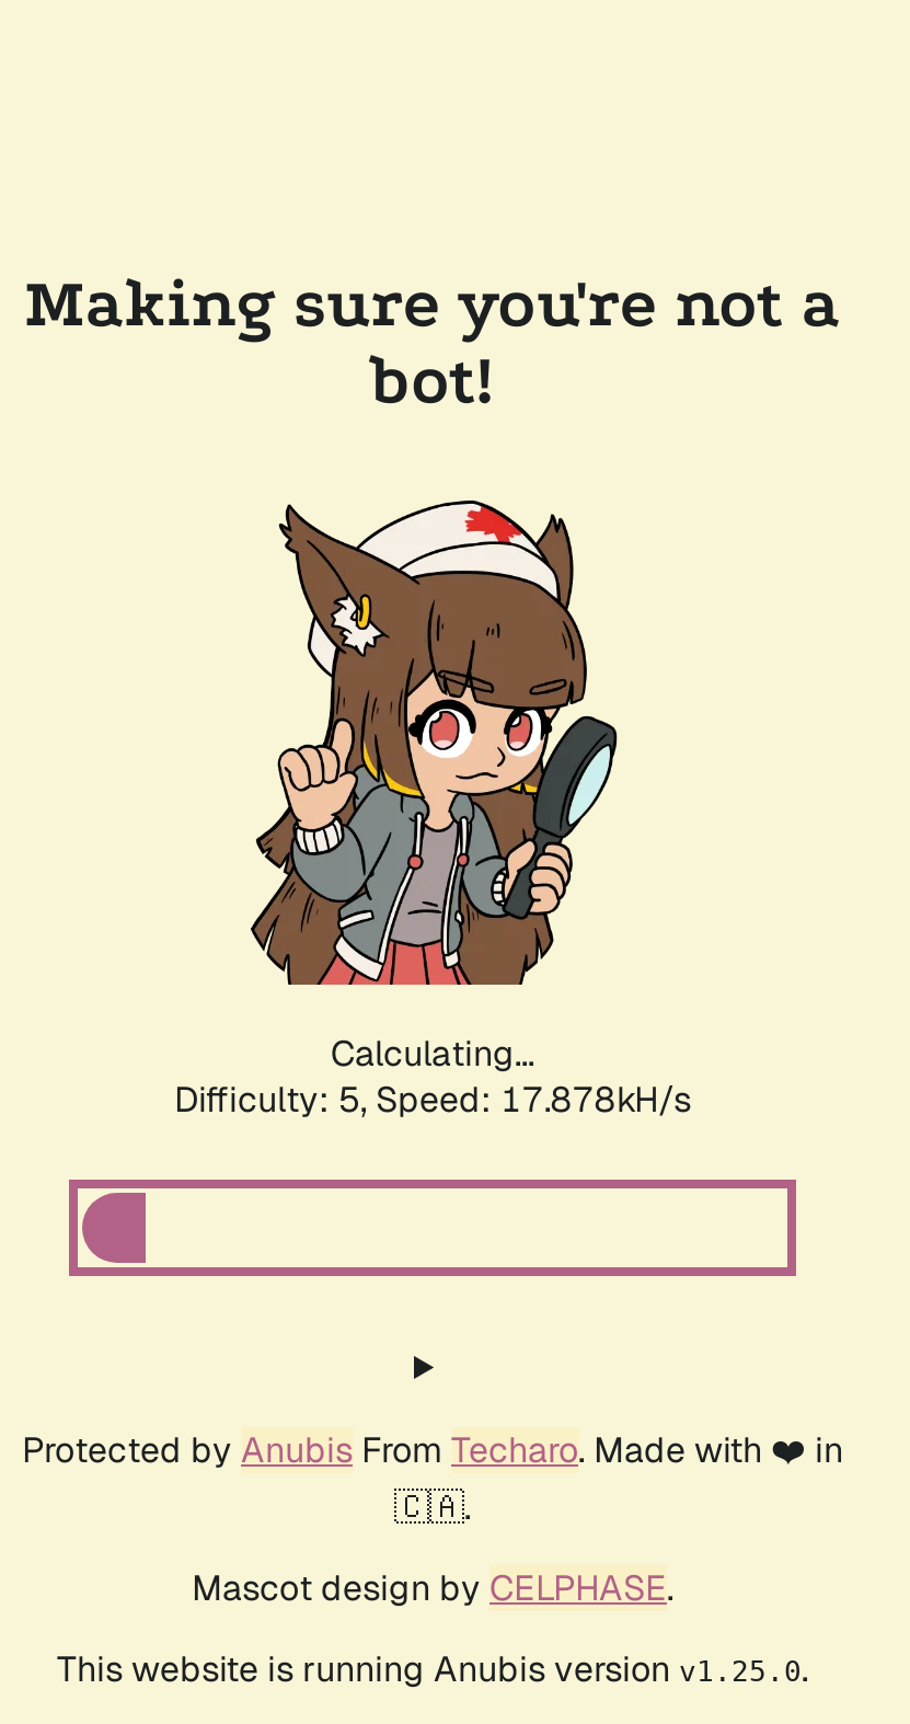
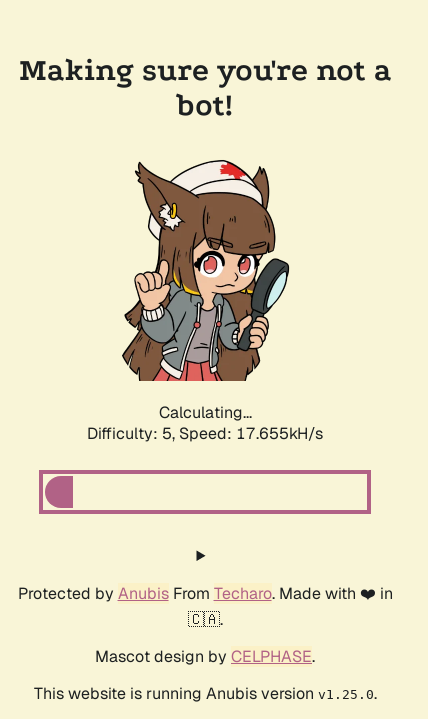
[174,1077,691,1123] Difficulty: 5, Speed: 17.878kH/s -> [87,423,323,444] Difficulty: 5, Speed: 17.655kH/s

